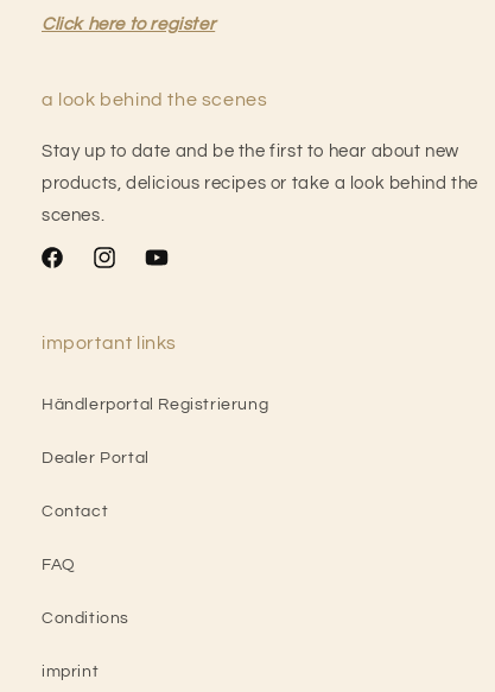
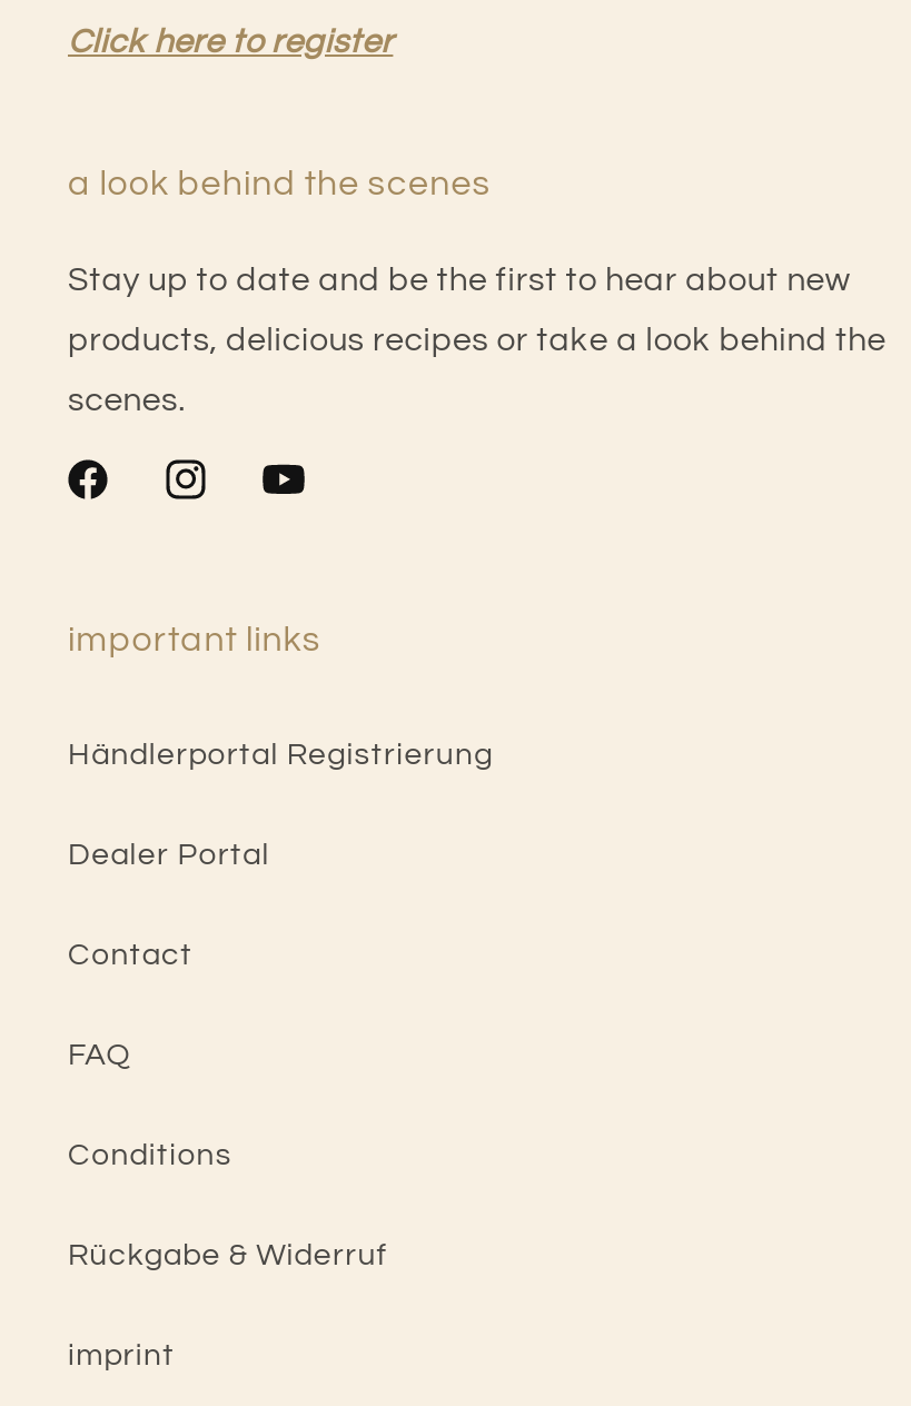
none -> [68,1240,387,1271] Rückgabe & Widerruf

